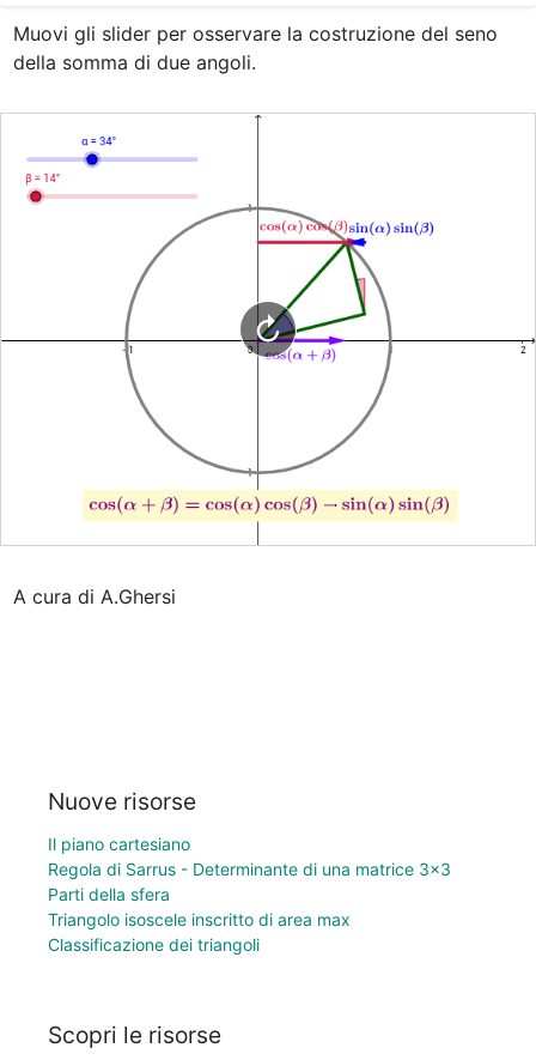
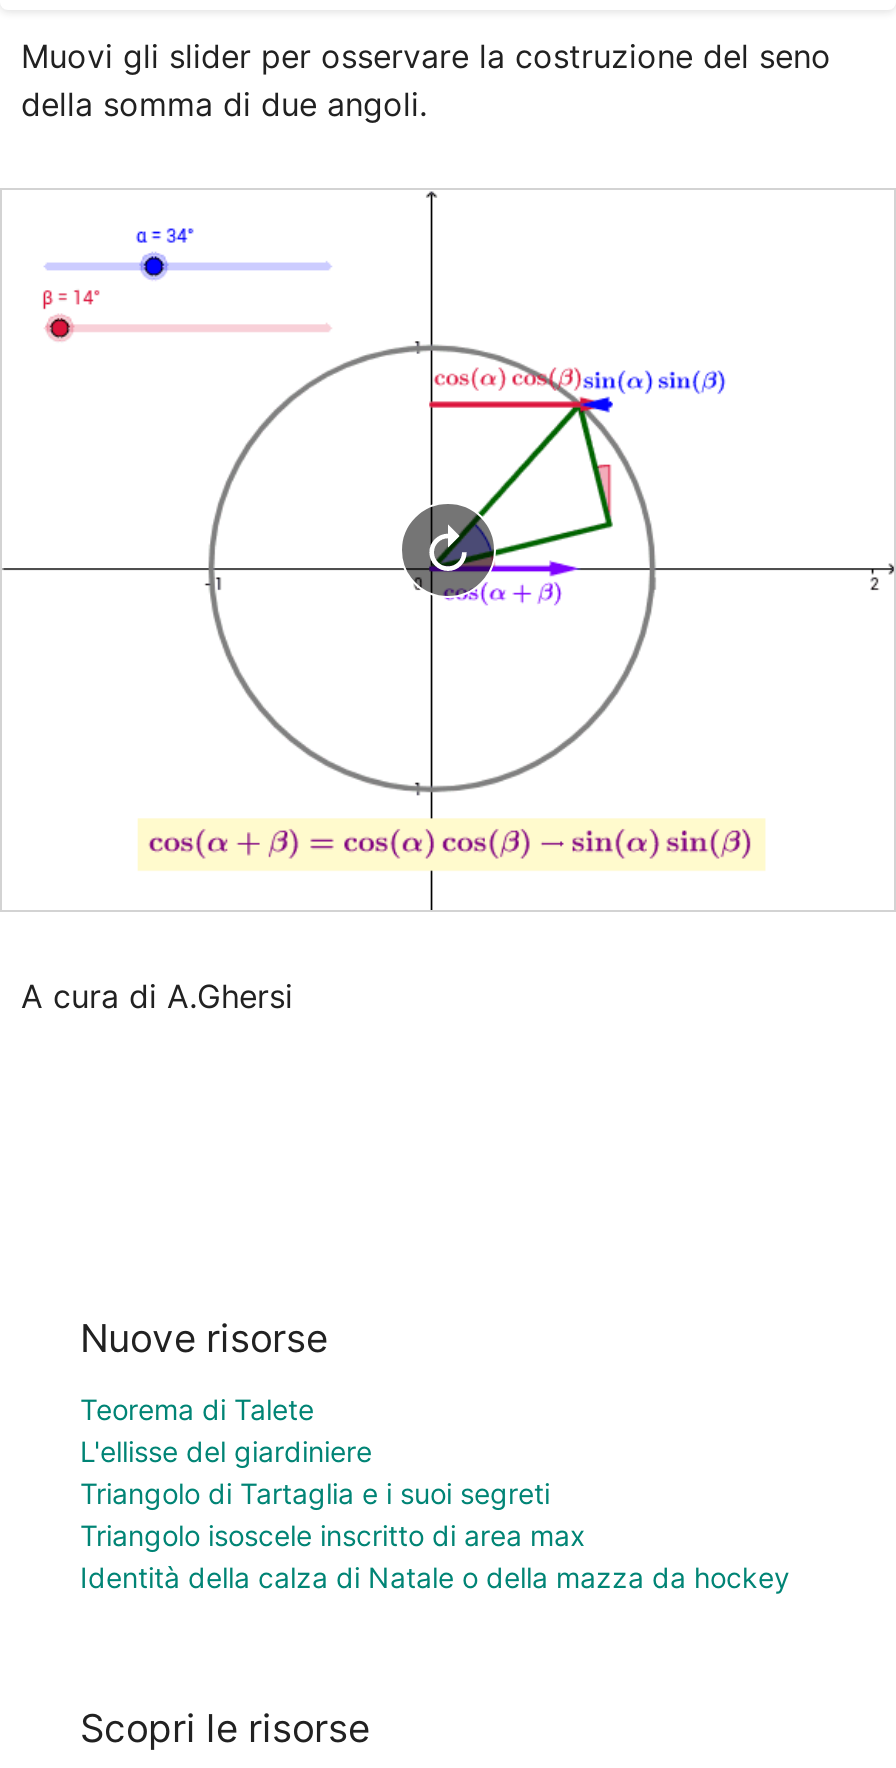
[48,833,451,904] Il piano cartesiano | Regola di Sarrus - Determinante di una matrice 3×3 | Parti della sfera -> [80,1392,550,1510] Teorema di Talete | L'ellisse del giardiniere | Triangolo di Tartaglia e i suoi segreti
[48,934,260,954] Classificazione dei triangoli -> [80,1560,790,1594] Identità della calza di Natale o della mazza da hockey

